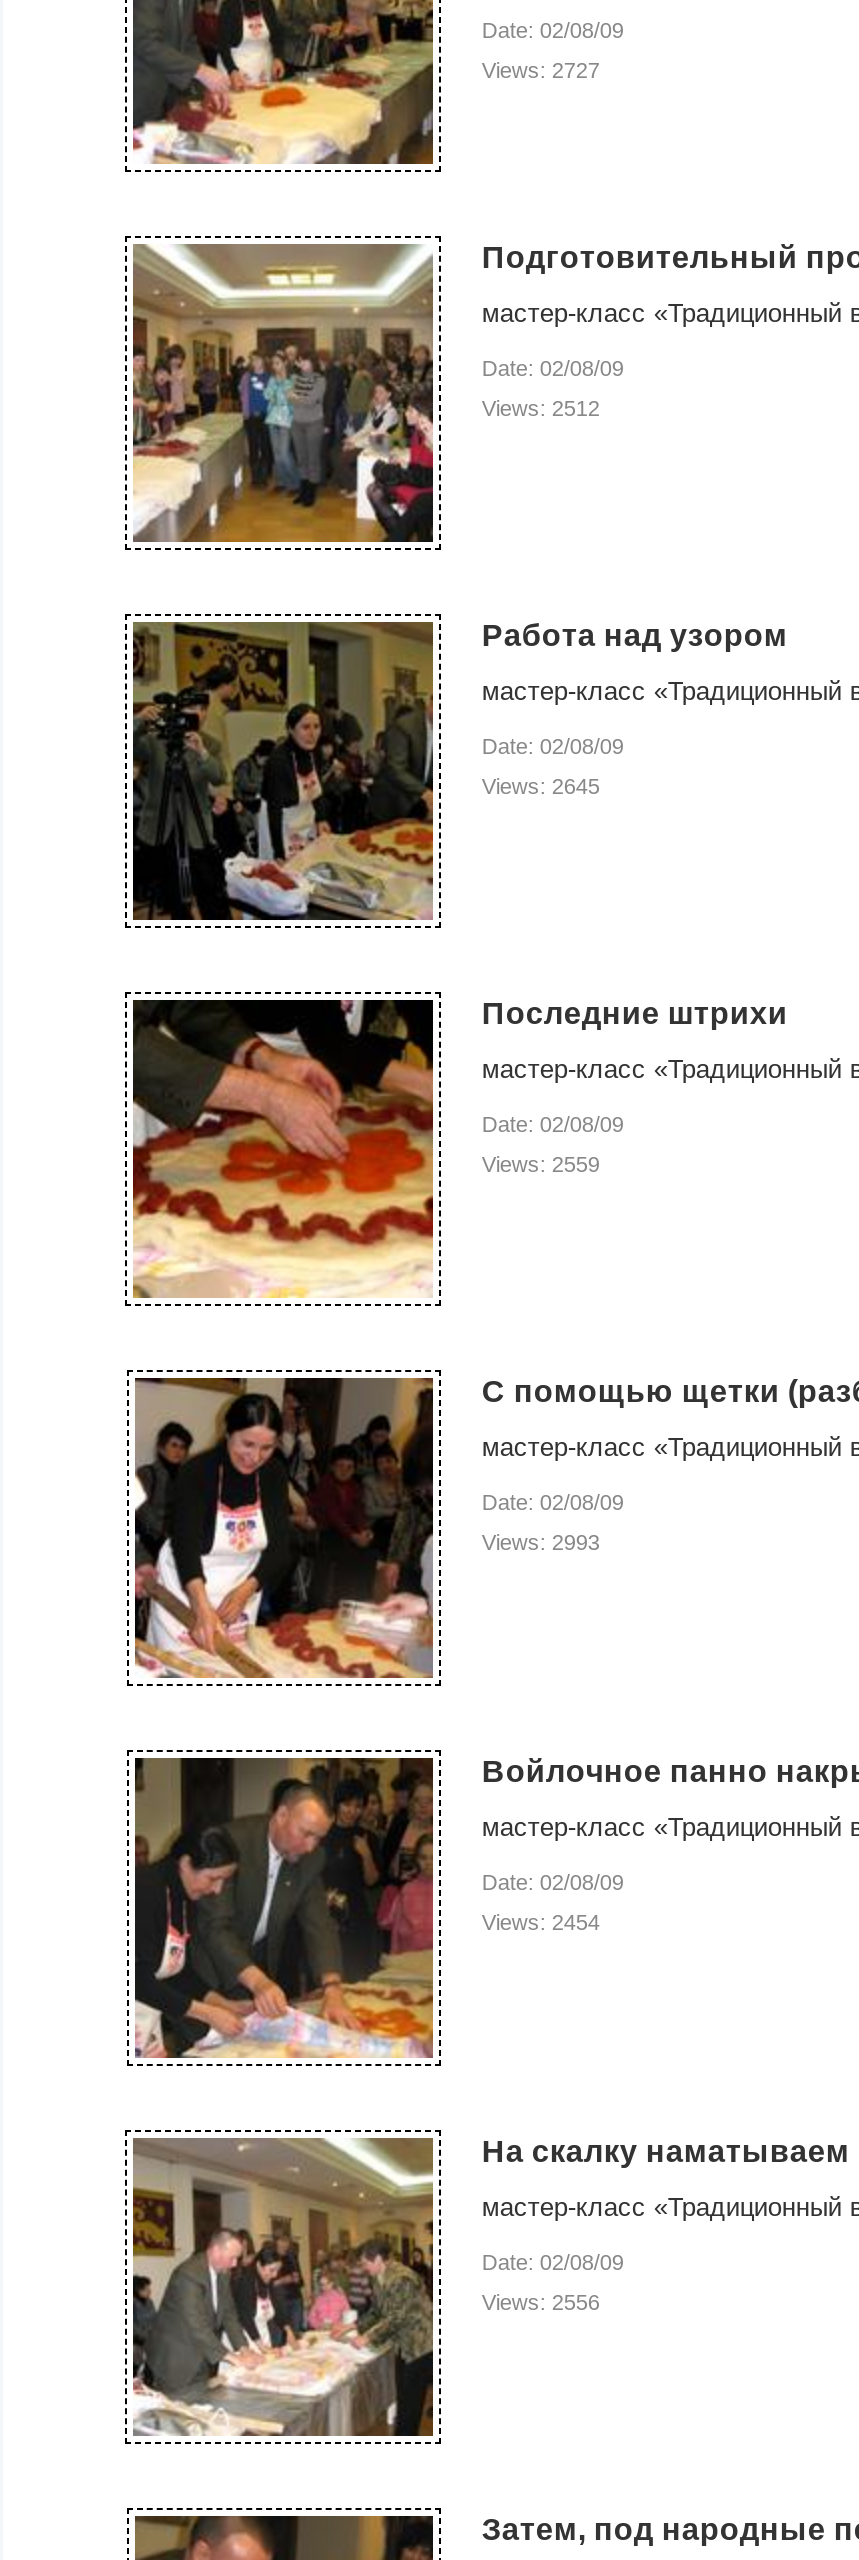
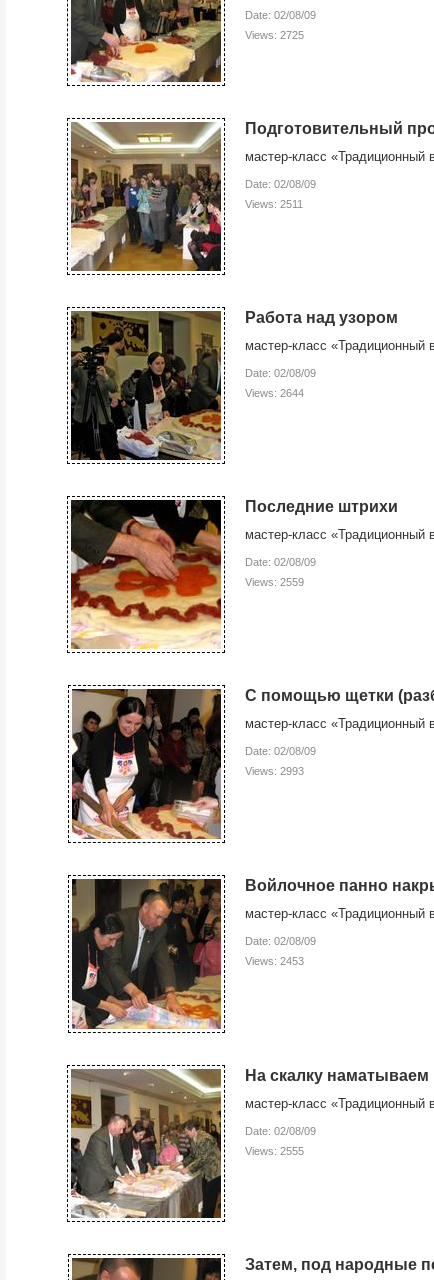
[482,58,600,82] Views: 2727 -> [245,29,304,41] Views: 2725
[482,396,600,420] Views: 2512 -> [245,198,303,210] Views: 2511
[482,774,600,798] Views: 2645 -> [245,387,304,399] Views: 2644
[482,1910,600,1934] Views: 2454 -> [245,955,304,967] Views: 2453
[482,2290,600,2314] Views: 2556 -> [245,1145,304,1157] Views: 2555

